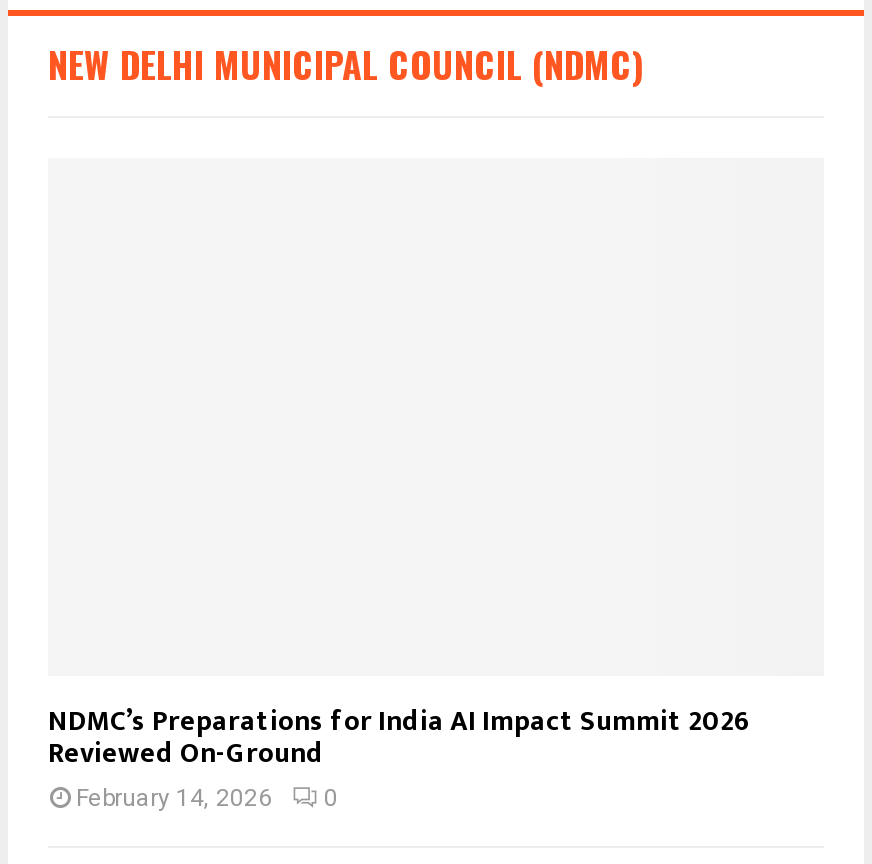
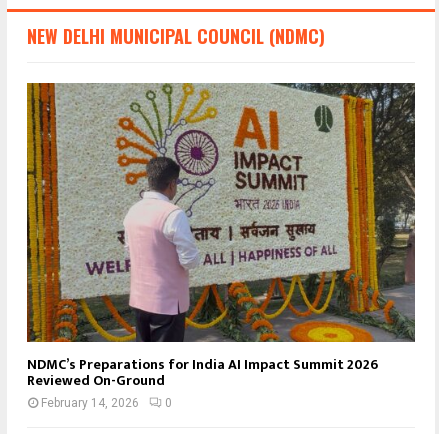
none -> [26,82,416,343] [image]

